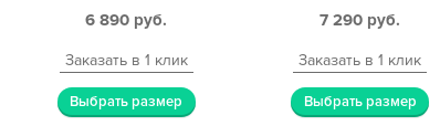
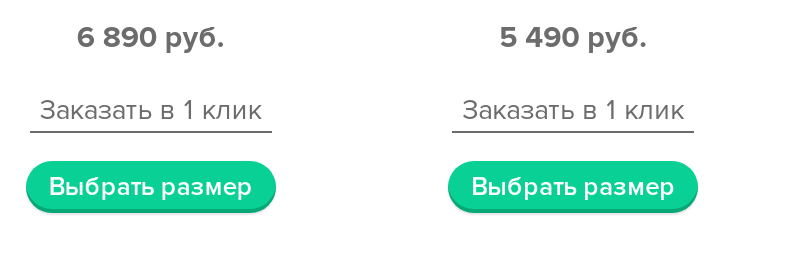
[320,10,400,30] 7 290 руб. -> [499,19,647,55] 5 490 руб.

